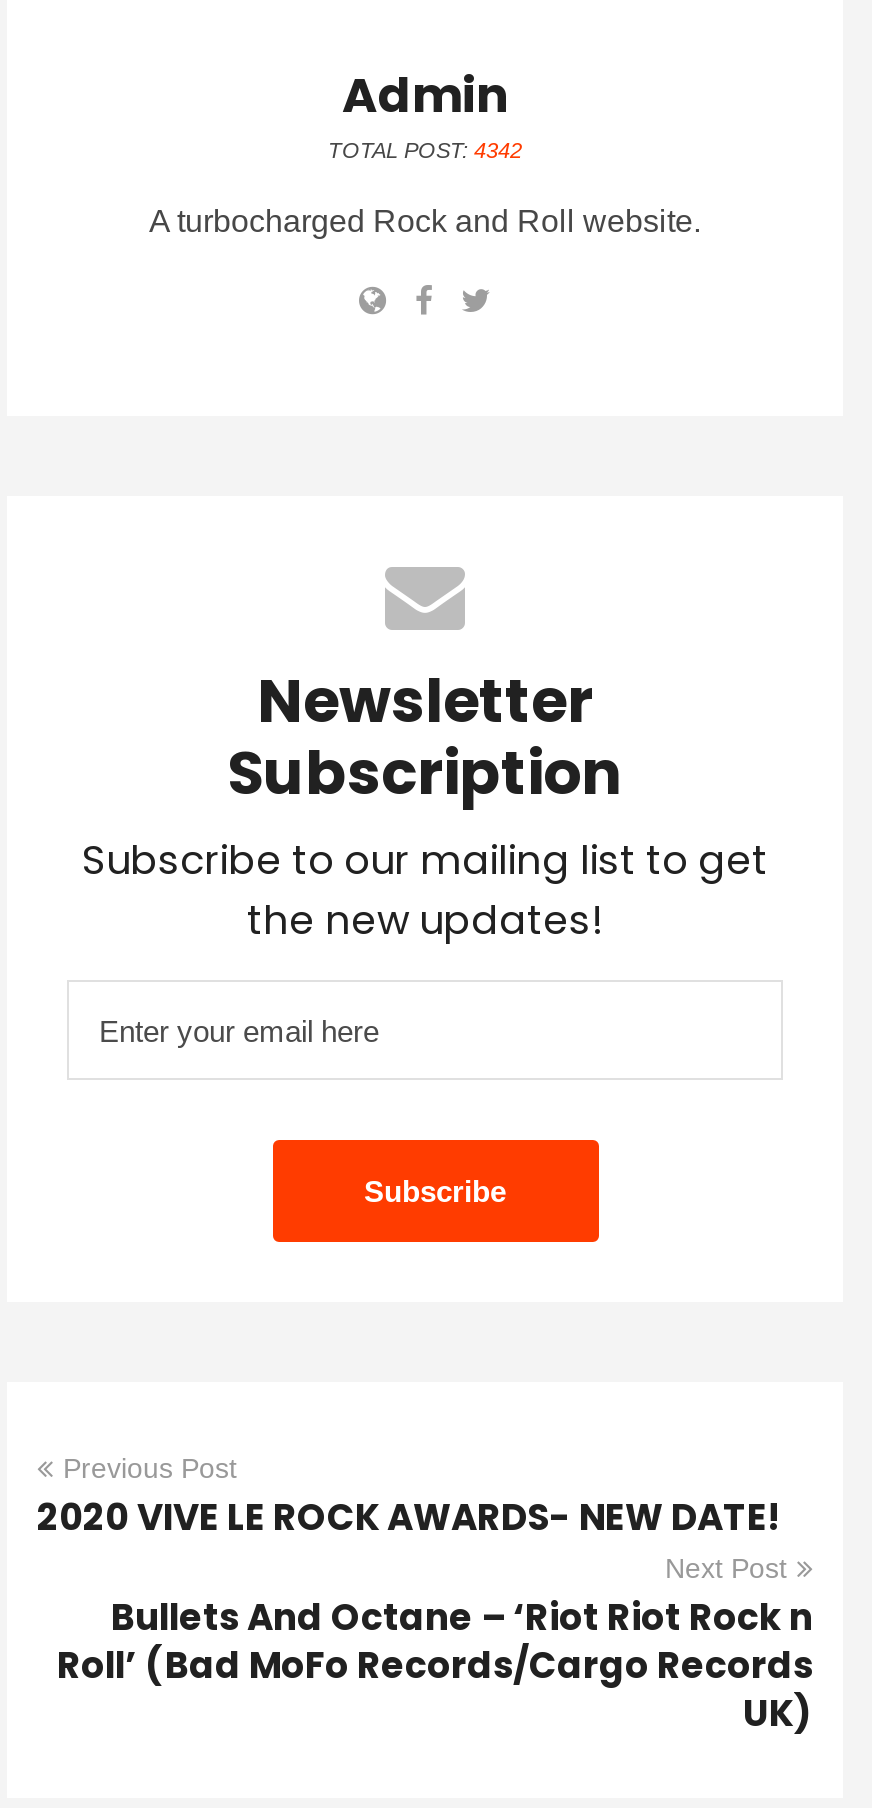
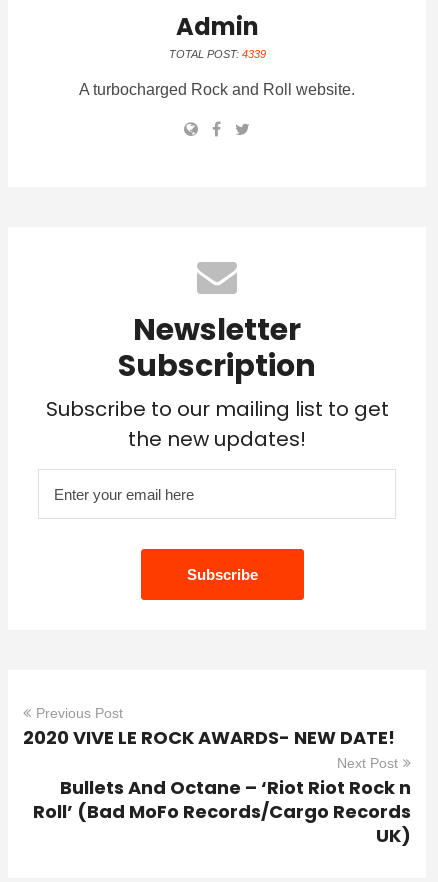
[328,139,522,163] TOTAL POST: 4342 -> [168,48,265,60] TOTAL POST: 4339

